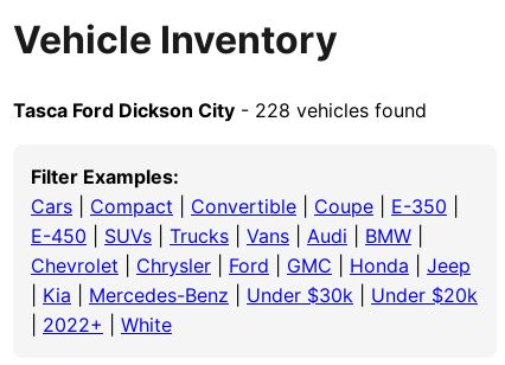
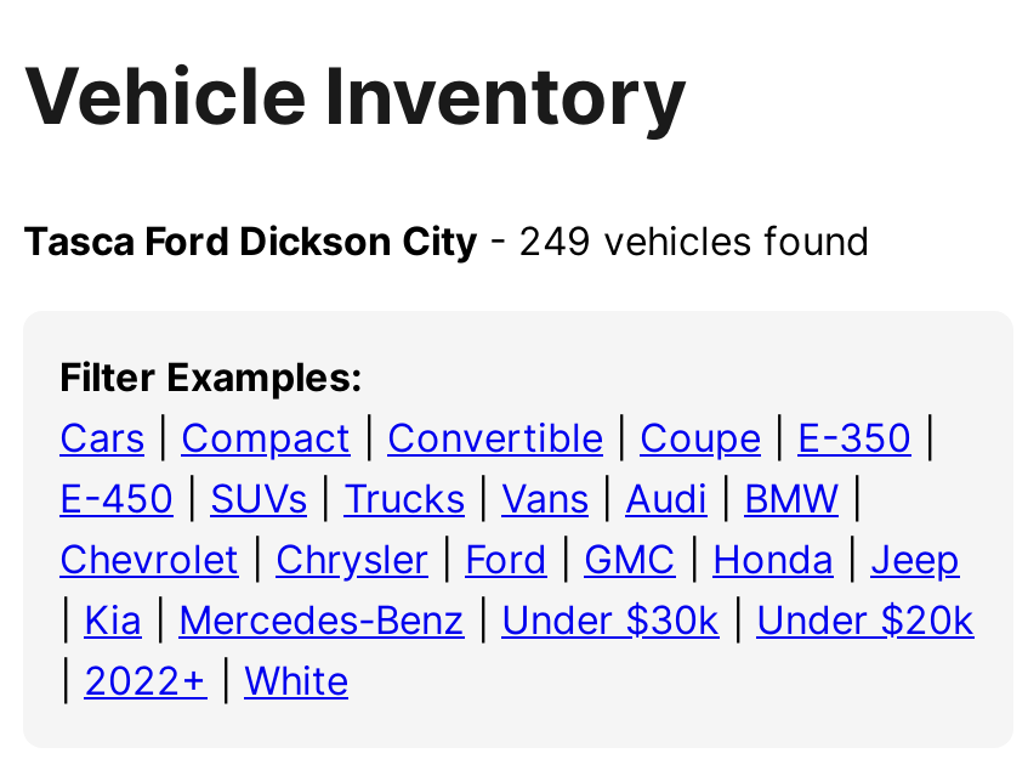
[13,98,427,122] Tasca Ford Dickson City - 228 vehicles found -> [23,216,870,264] Tasca Ford Dickson City - 249 vehicles found

